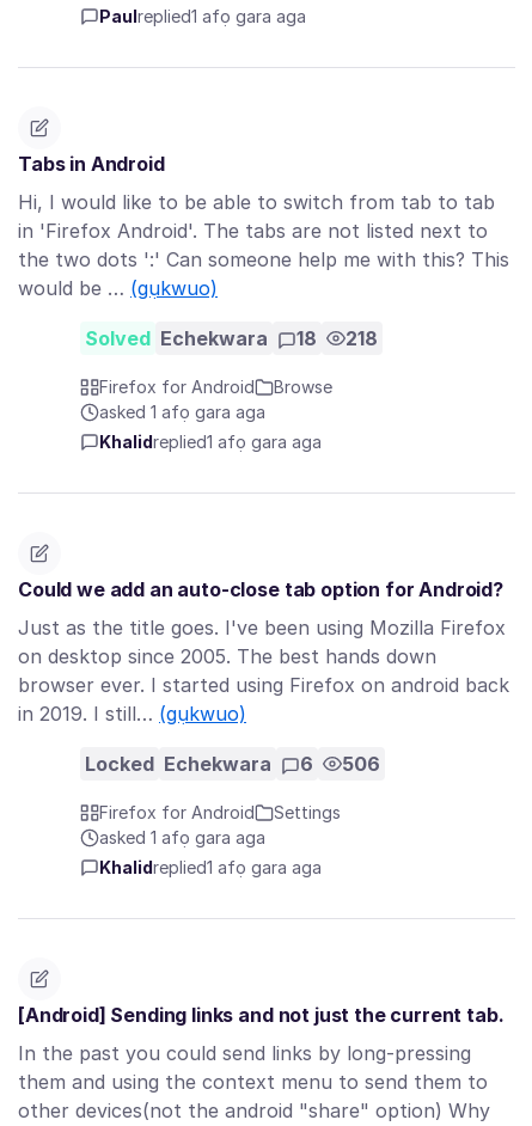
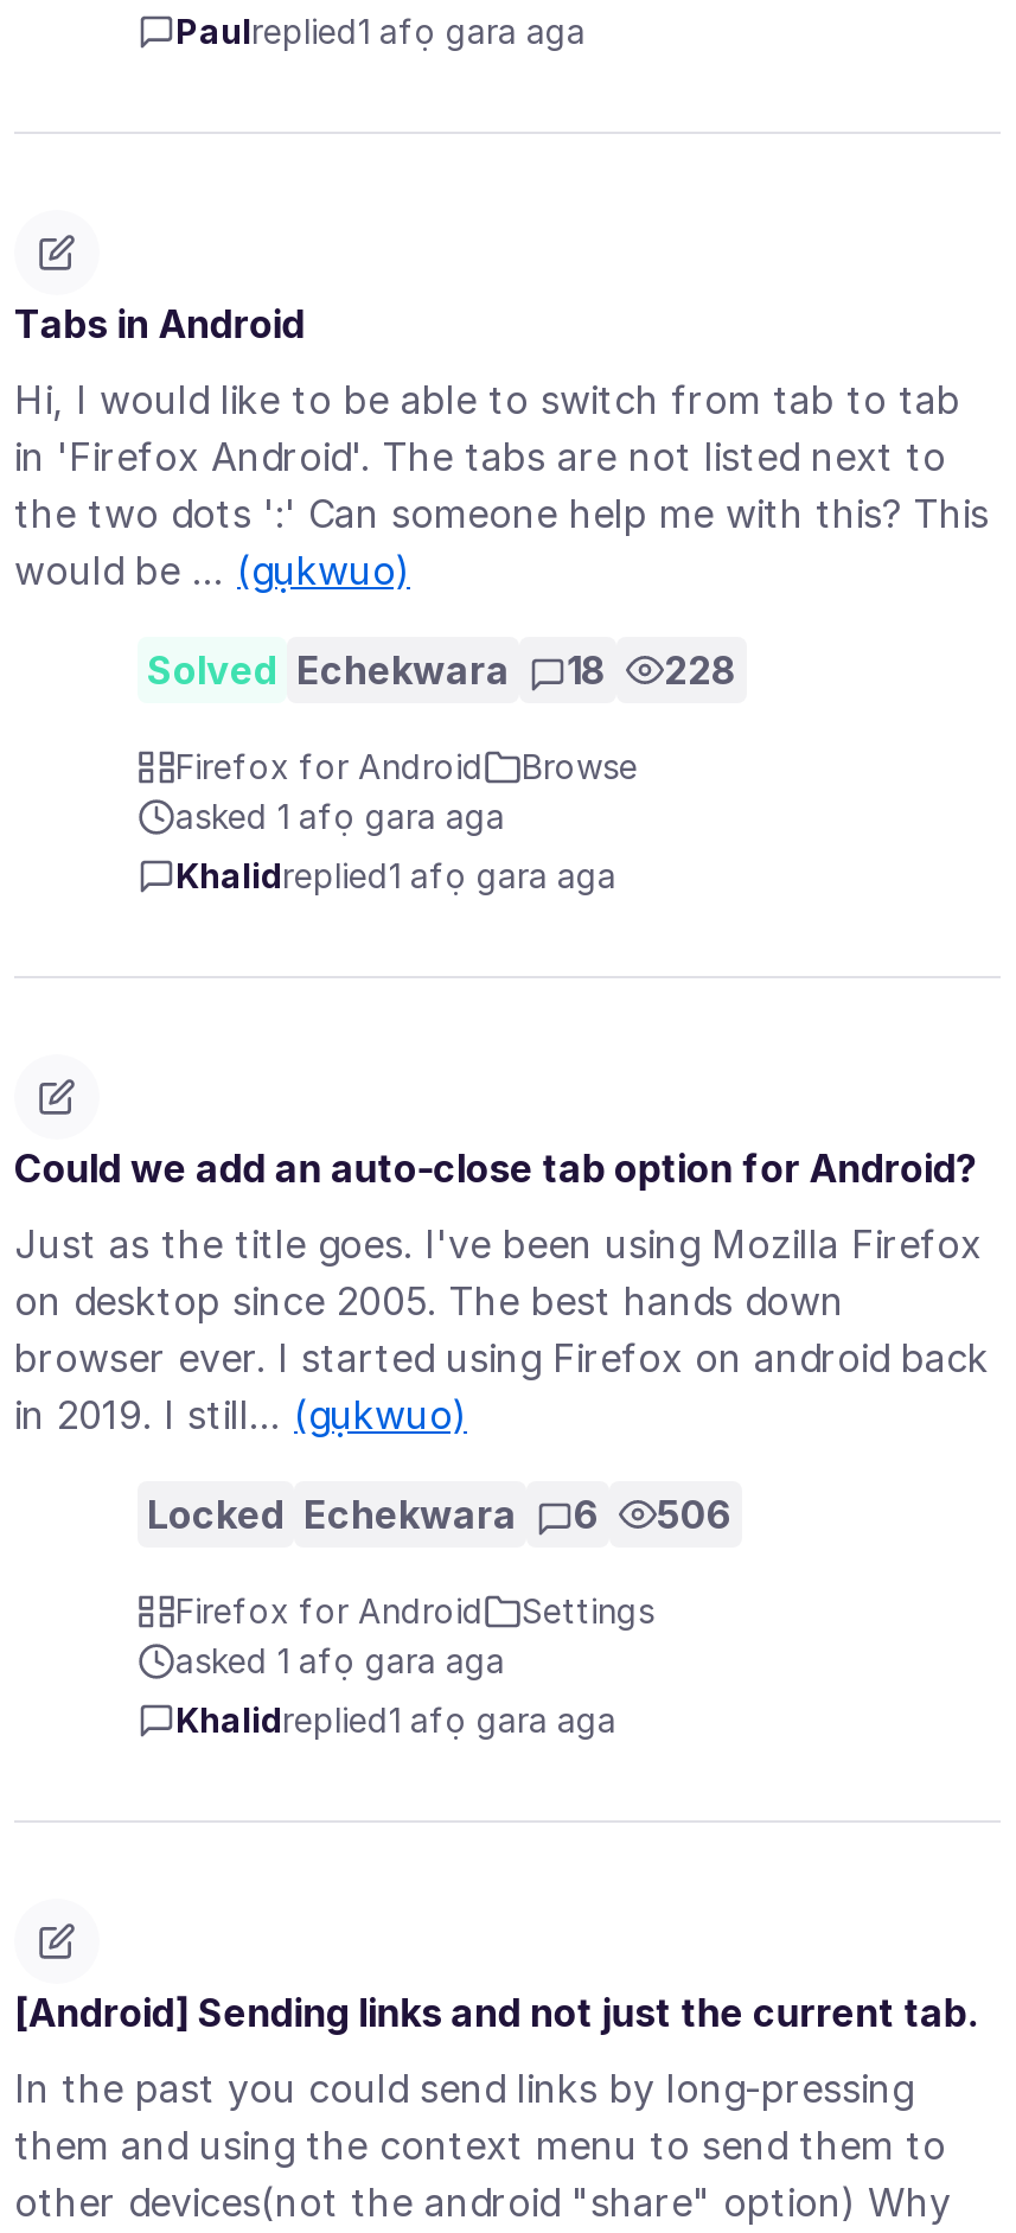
[85,327,378,351] Solved Echekwara 18 218 -> [147,647,737,695] Solved Echekwara 18 228

